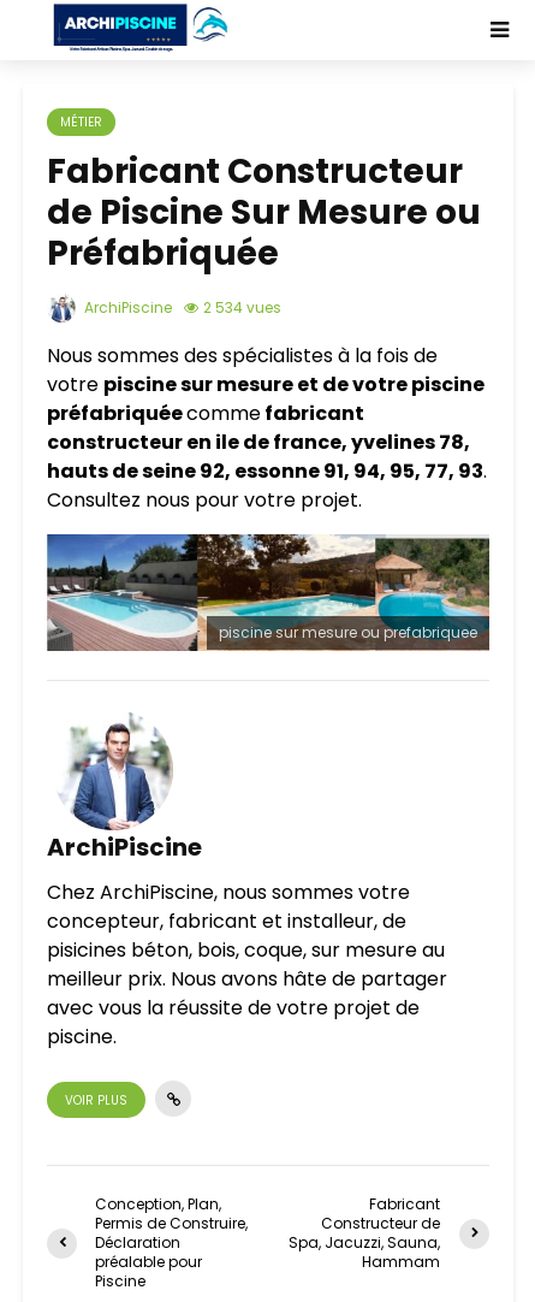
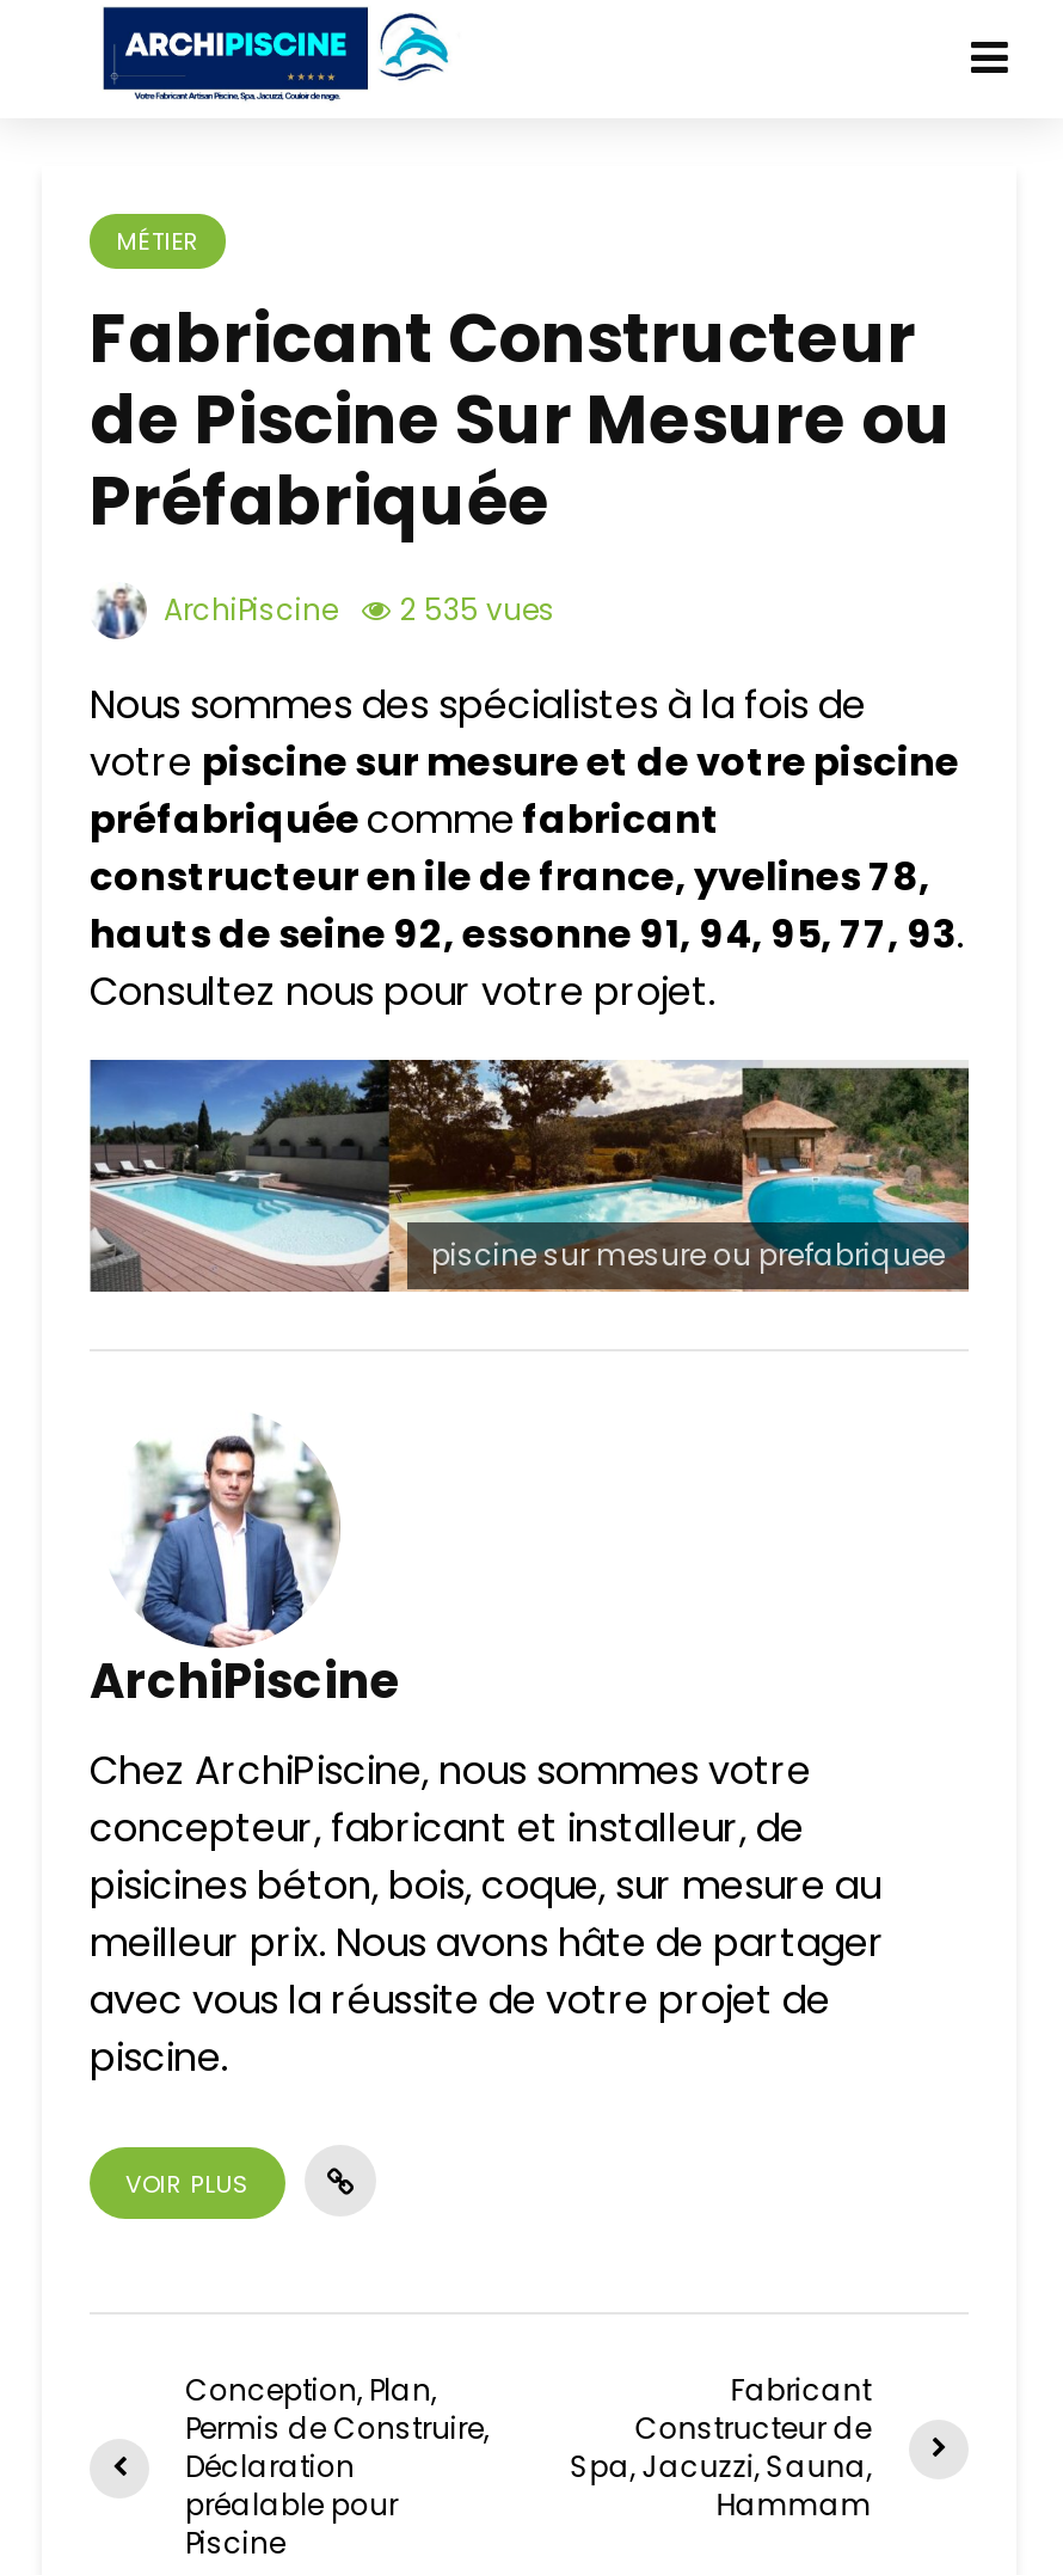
[81,297,281,317] ArchiPiscine 2 534 vues -> [156,588,555,629] ArchiPiscine 2 535 vues

